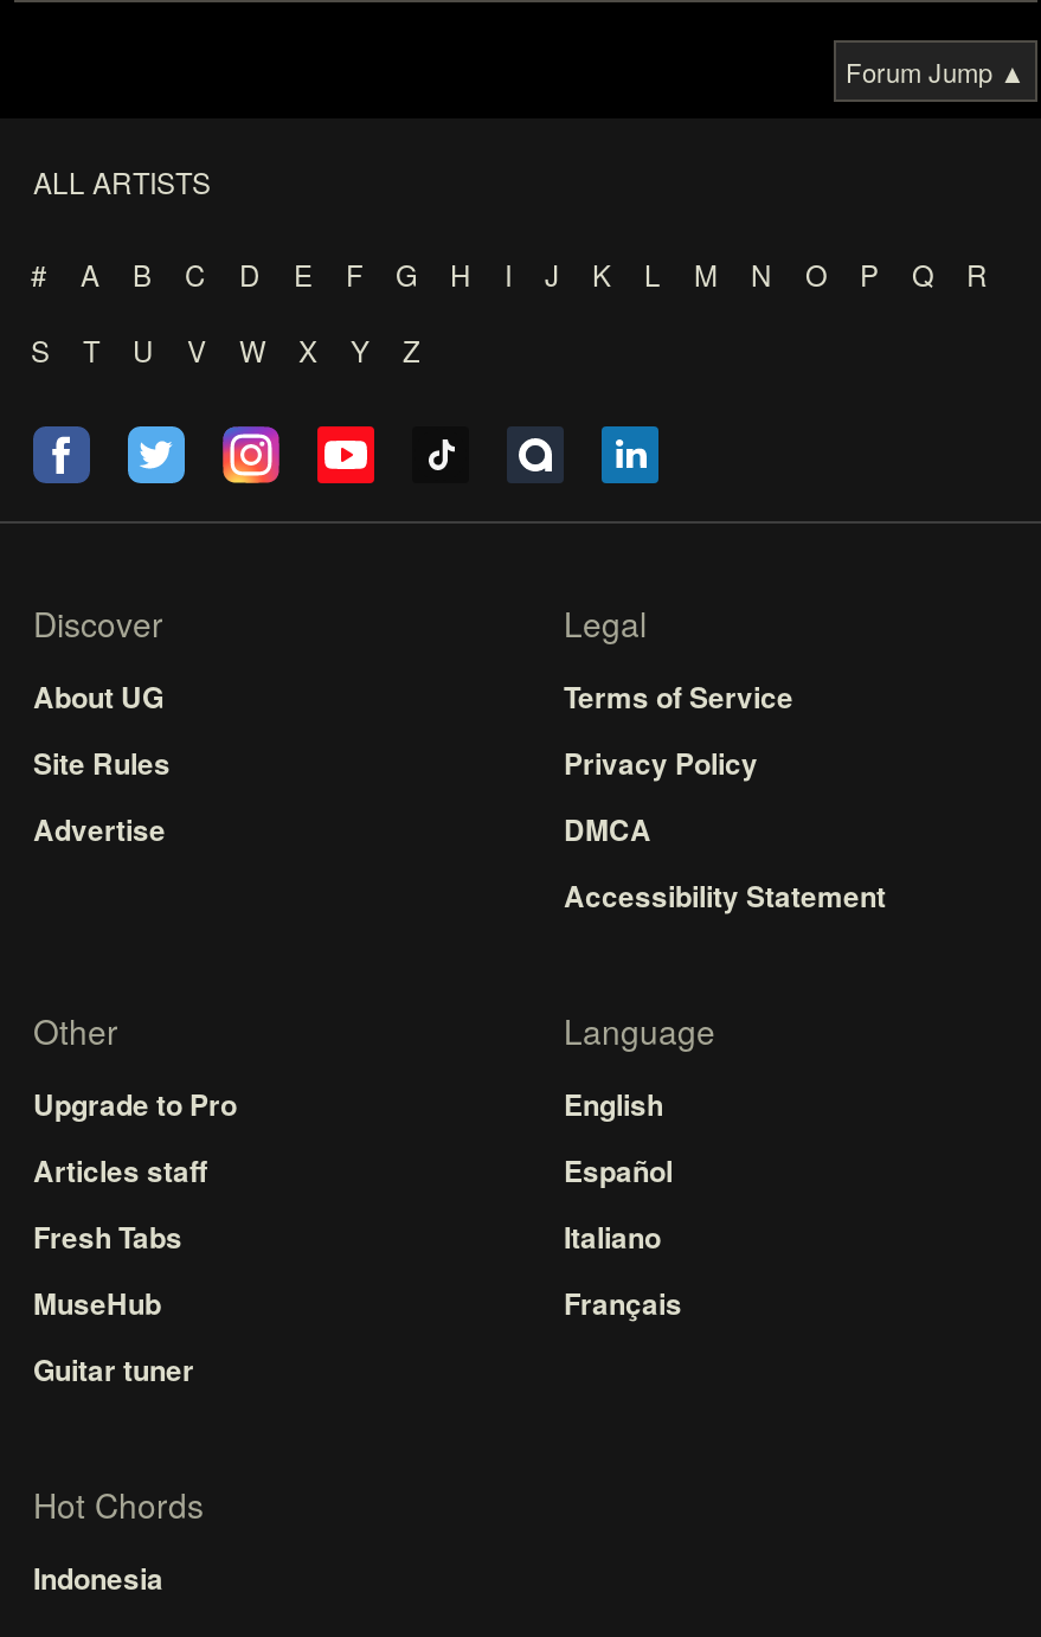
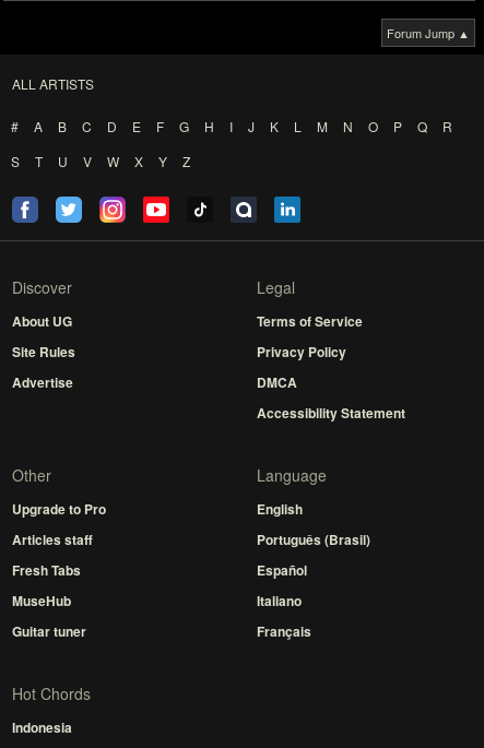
moved [564,1149,682,1324] -> [257,560,311,641]: Español | Italiano | Français
none -> [257,530,370,549] Português (Brasil)

